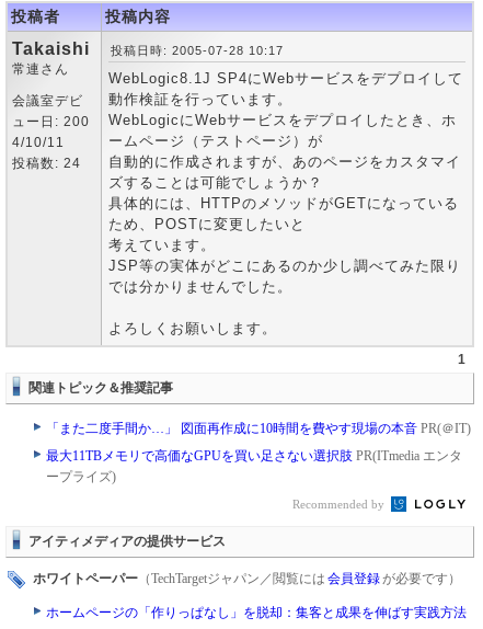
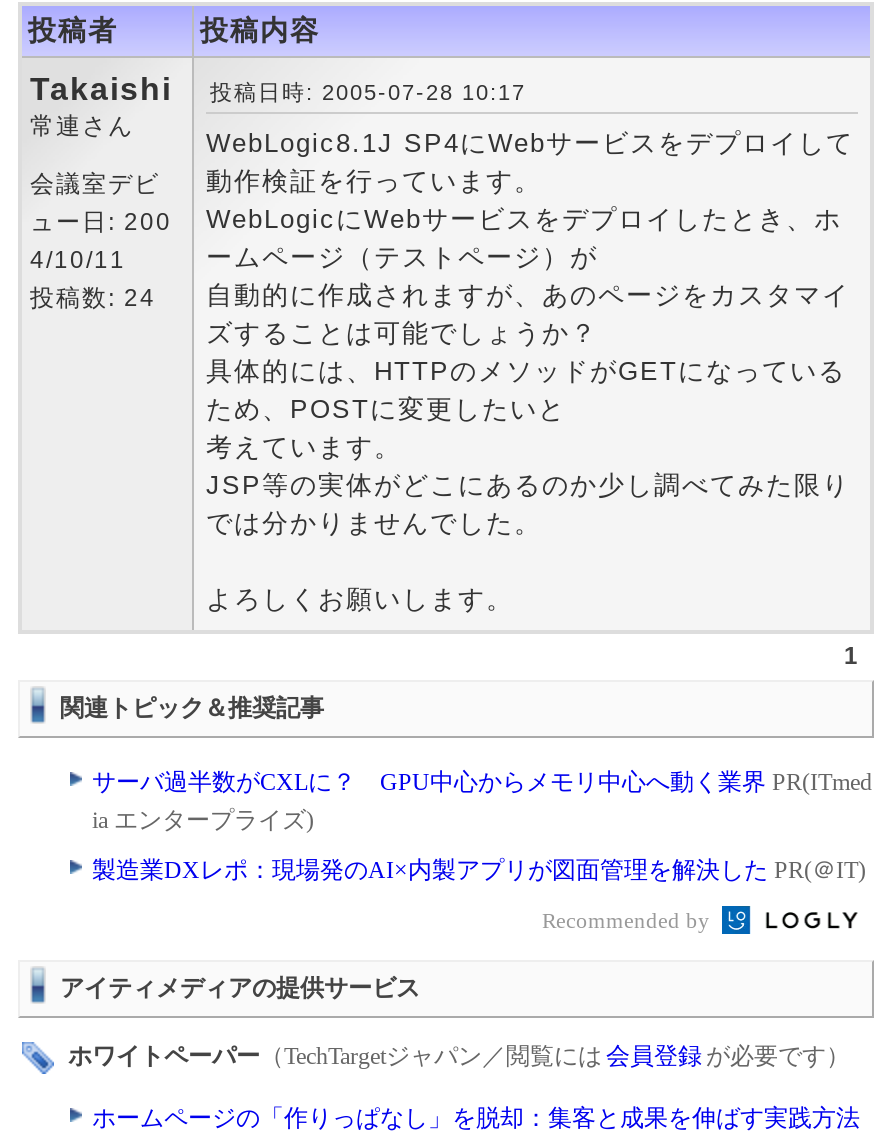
[46,421,471,436] 「また二度手間か…」 図面再作成に10時間を費やす現場の本音PR(＠IT) -> [92,768,872,834] サーバ過半数がCXLに？ GPU中心からメモリ中心へ動く業界PR(ITmed | ia エンタープライズ)
[46,448,462,484] 最大11TBメモリで高価なGPUを買い足さない選択肢PR(ITmedia エンタ | ープライズ) -> [92,856,866,884] 製造業DXレポ：現場発のAI×内製アプリが図面管理を解決したPR(＠IT)

